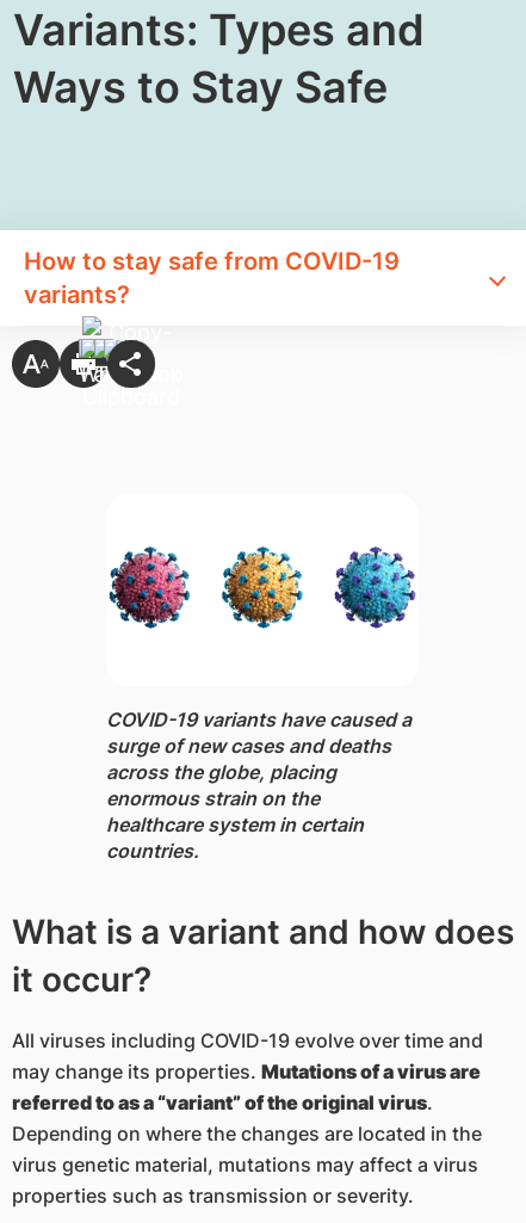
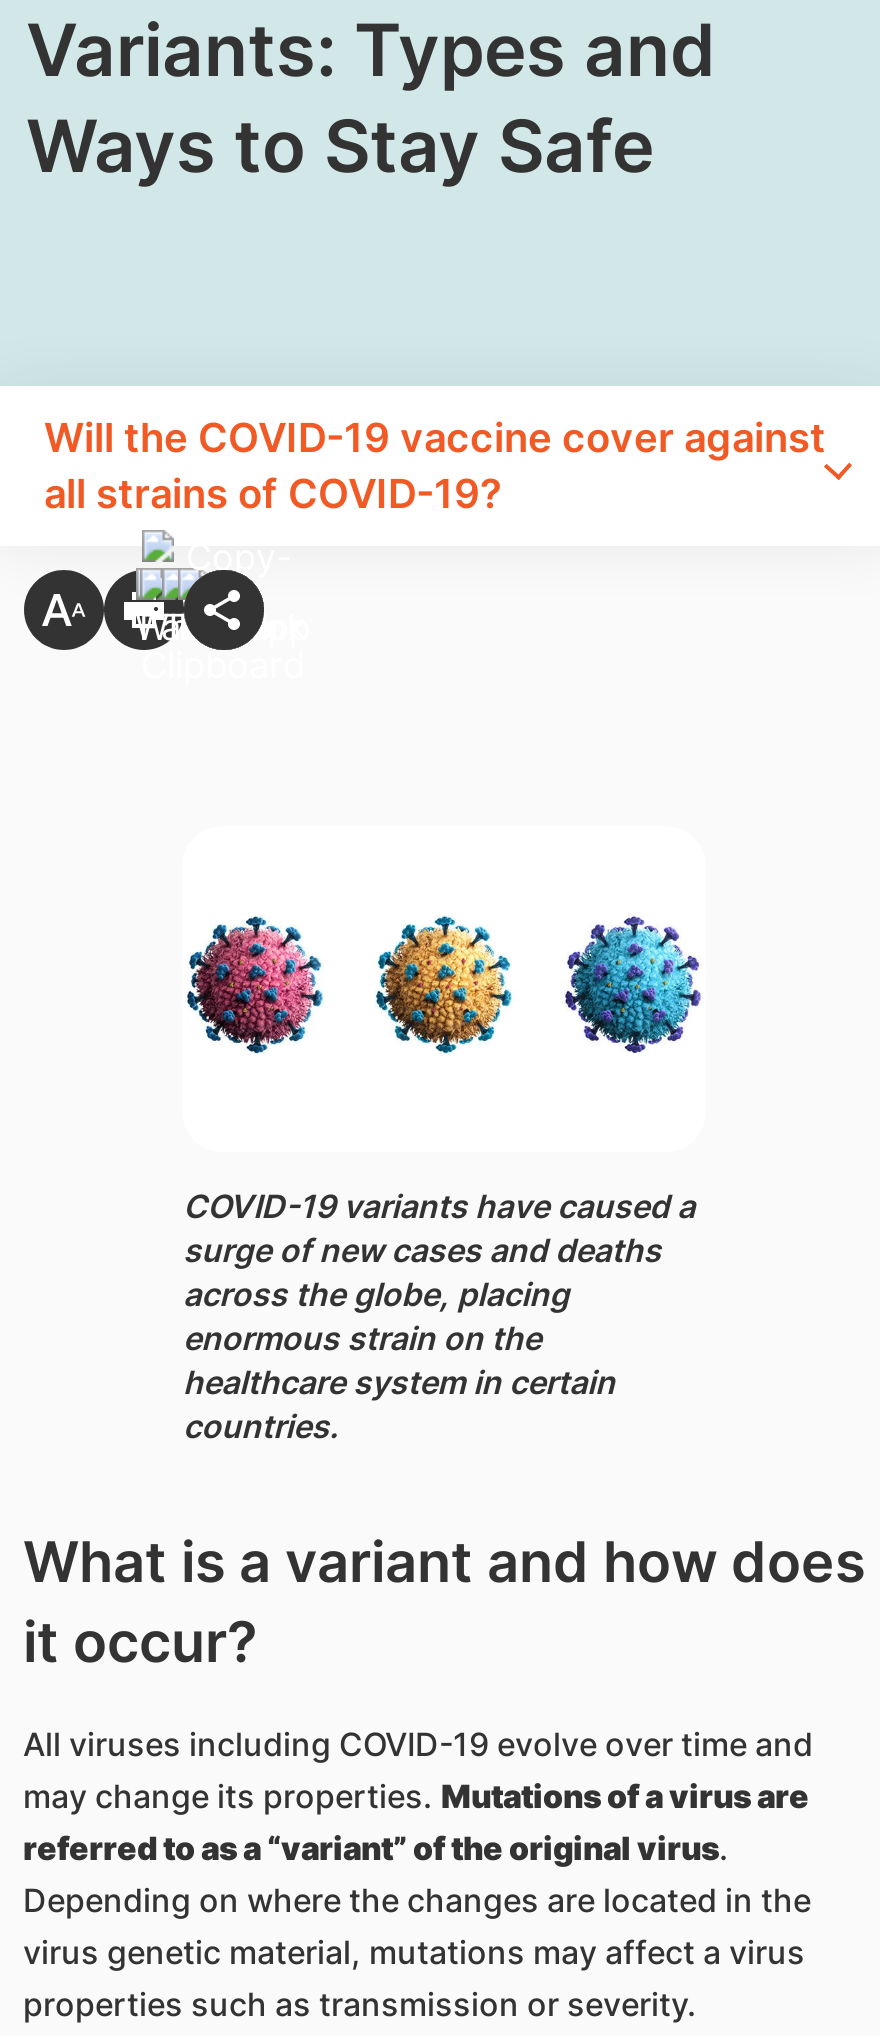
[24,247,400,309] How to stay safe from COVID-19 | variants? -> [44,414,826,518] Will the COVID-19 vaccine cover against | all strains of COVID-19?

